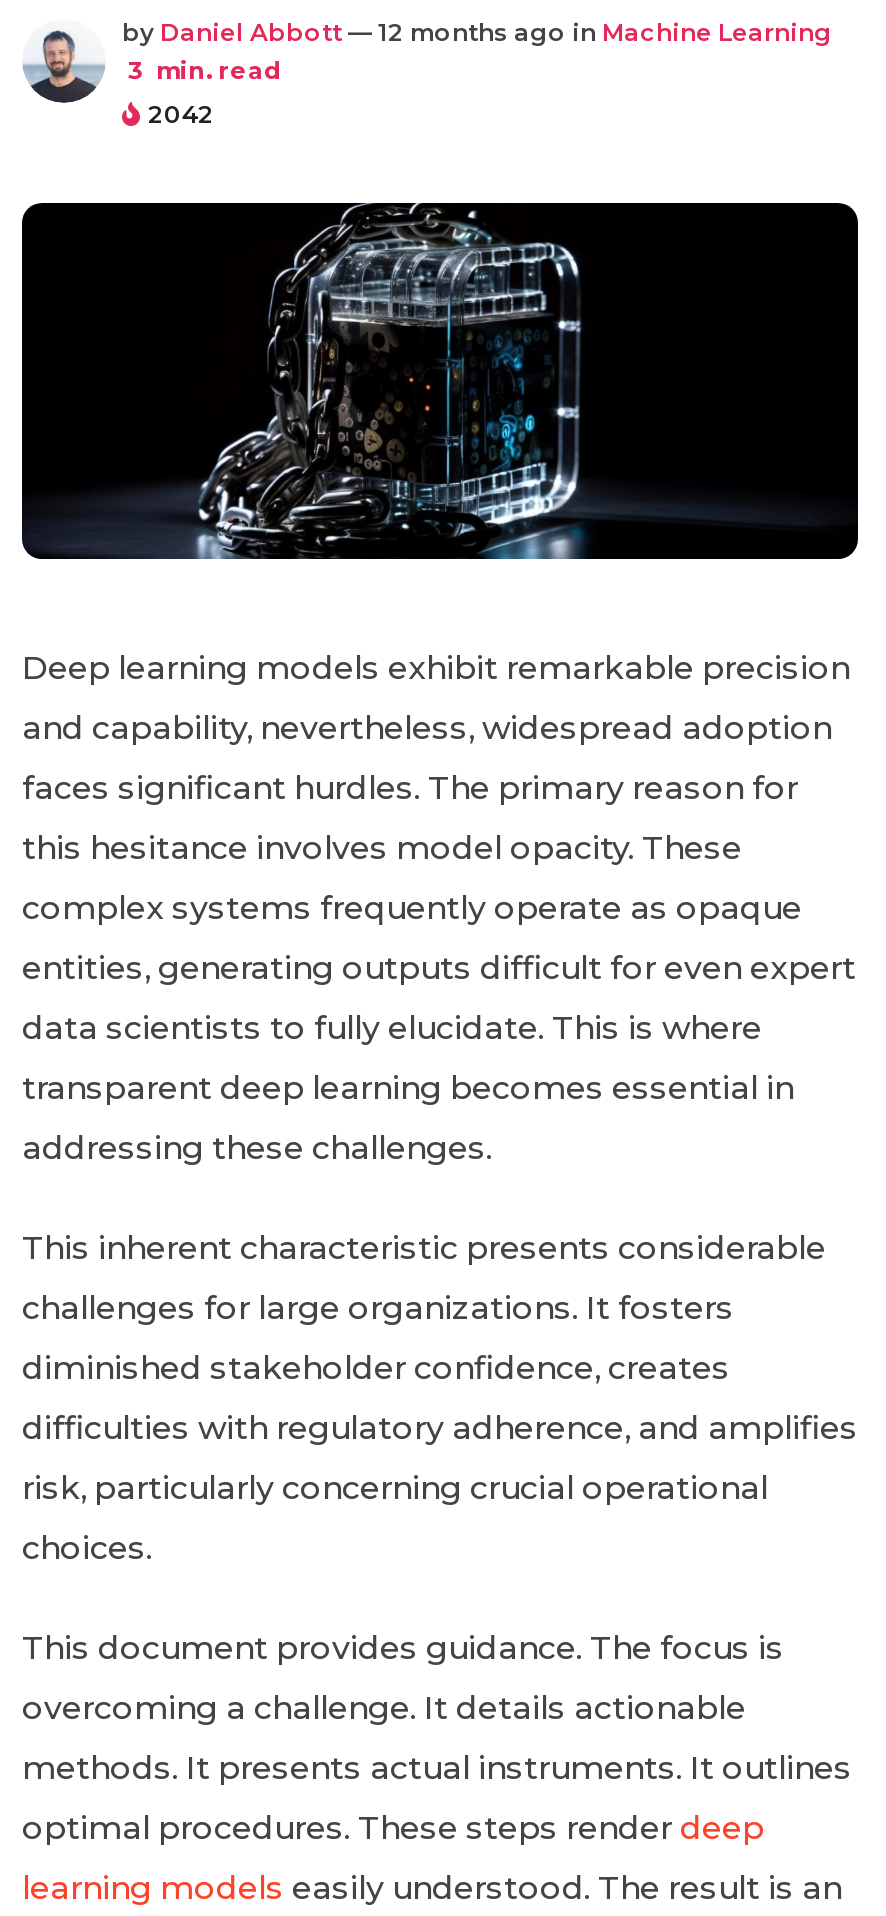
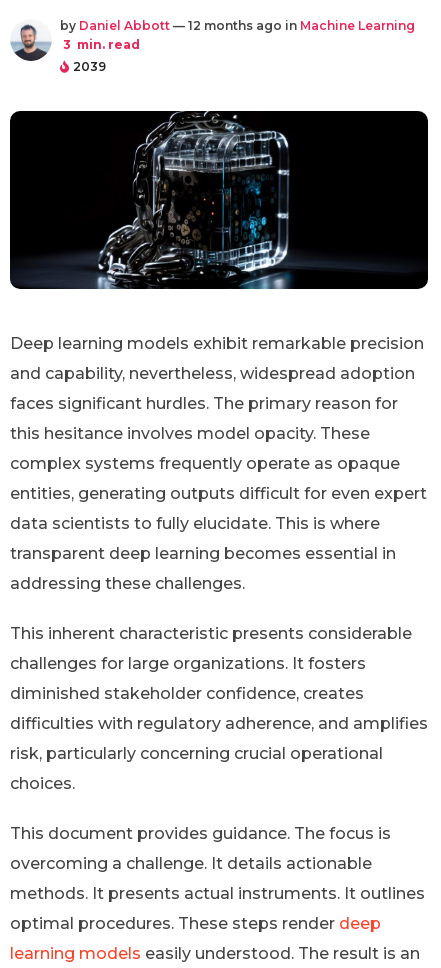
[148,99,214,129] 2042 -> [73,59,106,74] 2039

